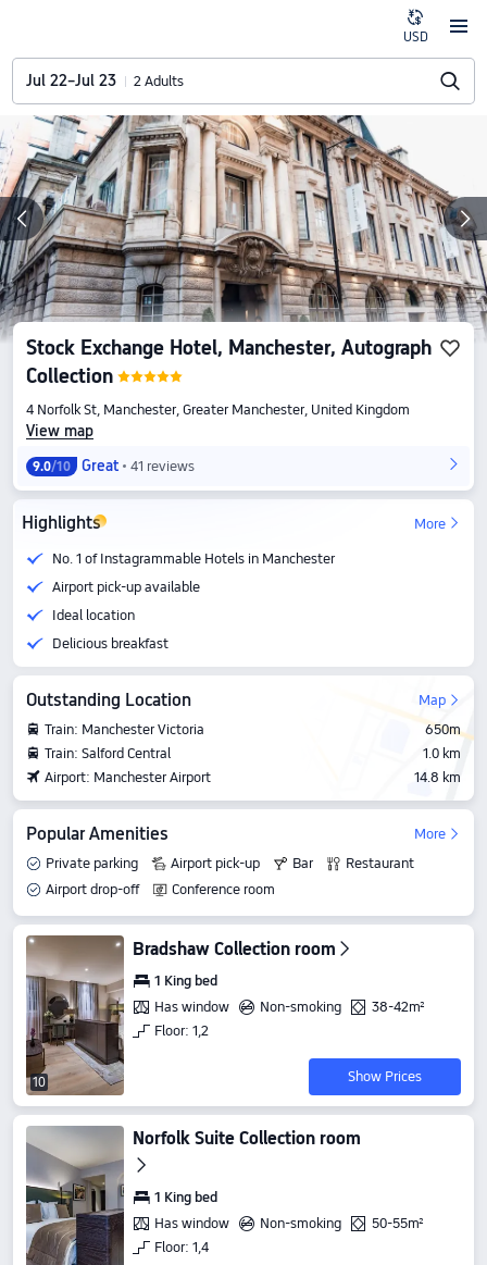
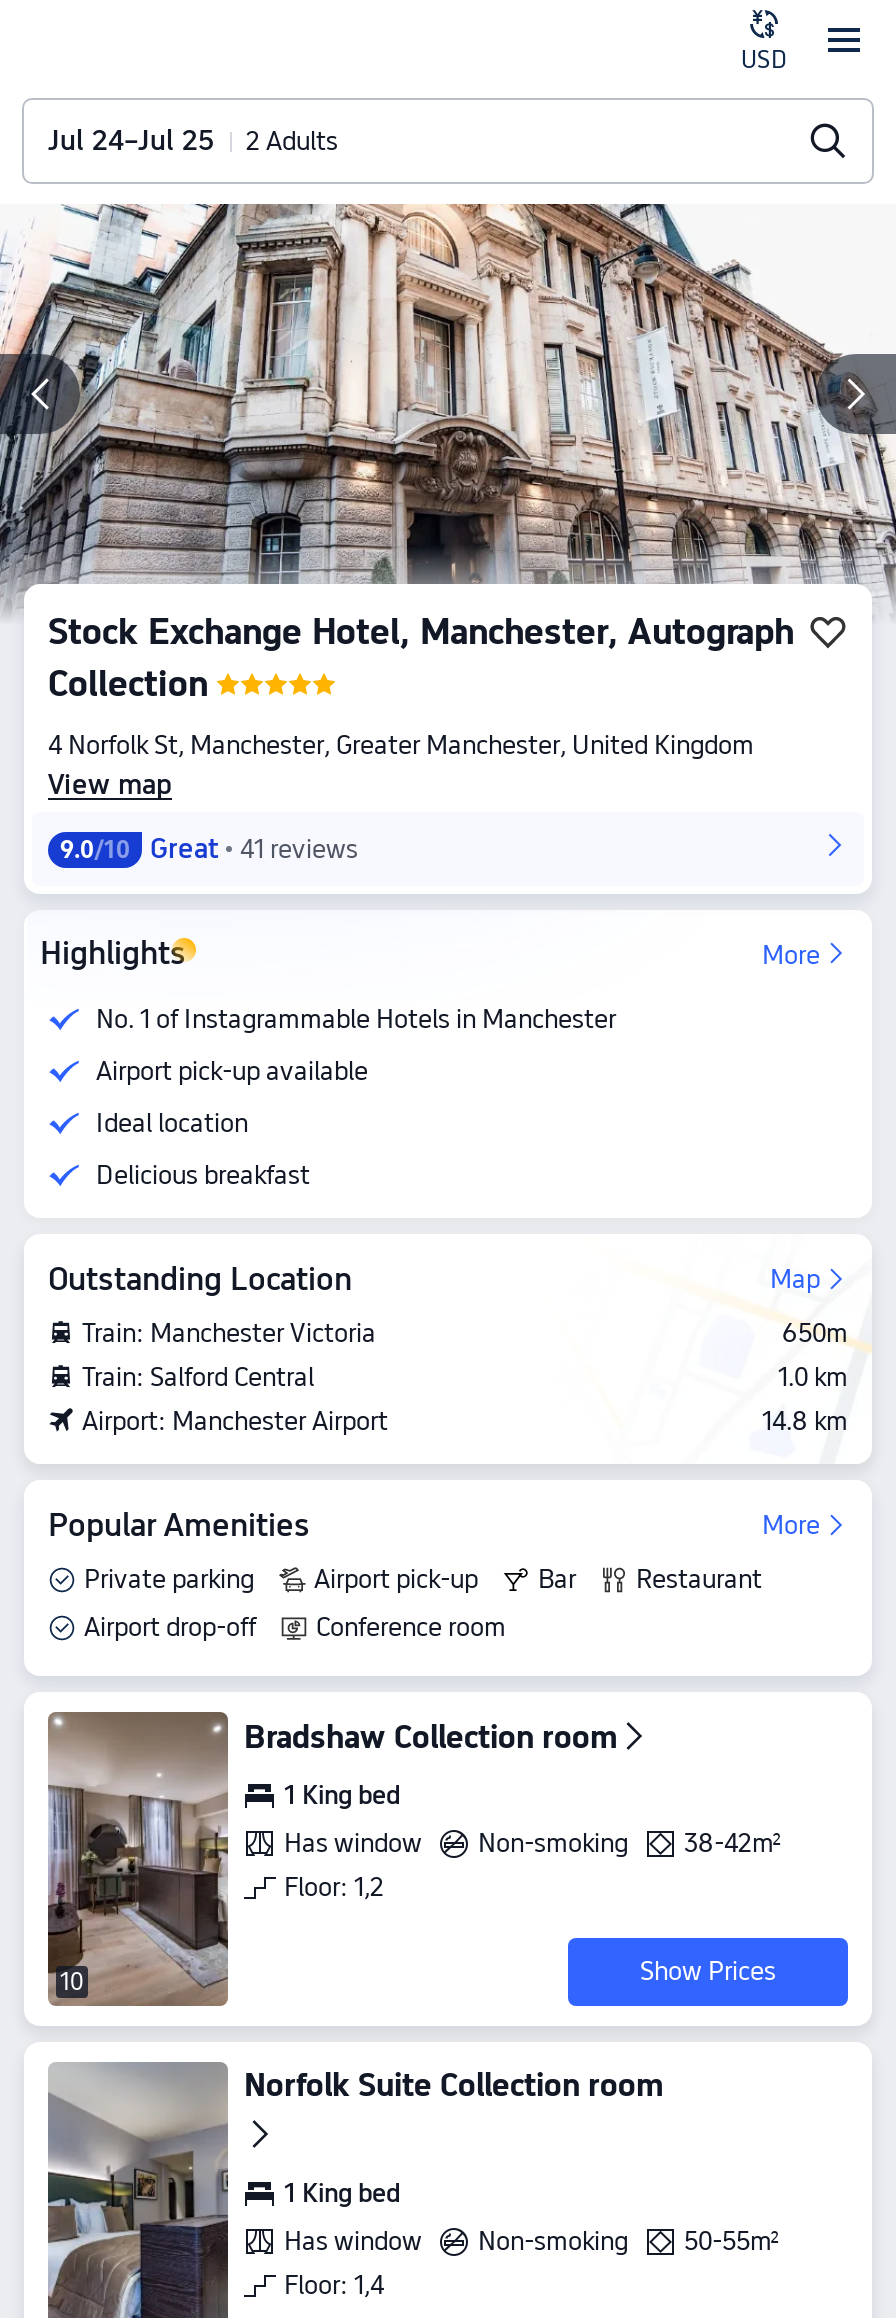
[26,72,184,89] Jul 22–Jul 23 2 Adults -> [48,124,338,156] Jul 24–Jul 25 2 Adults

